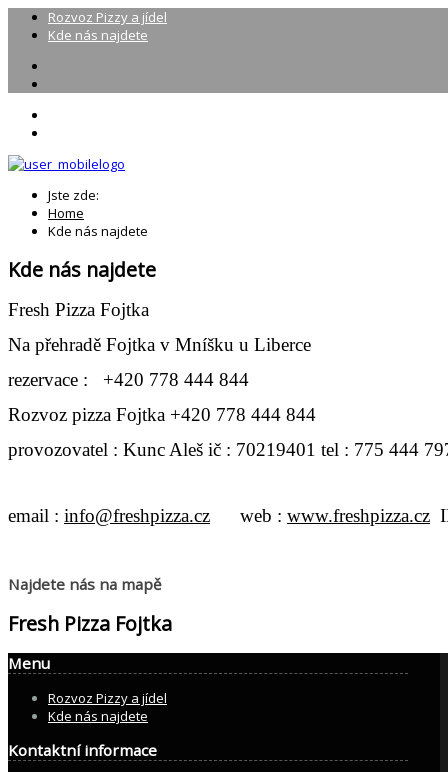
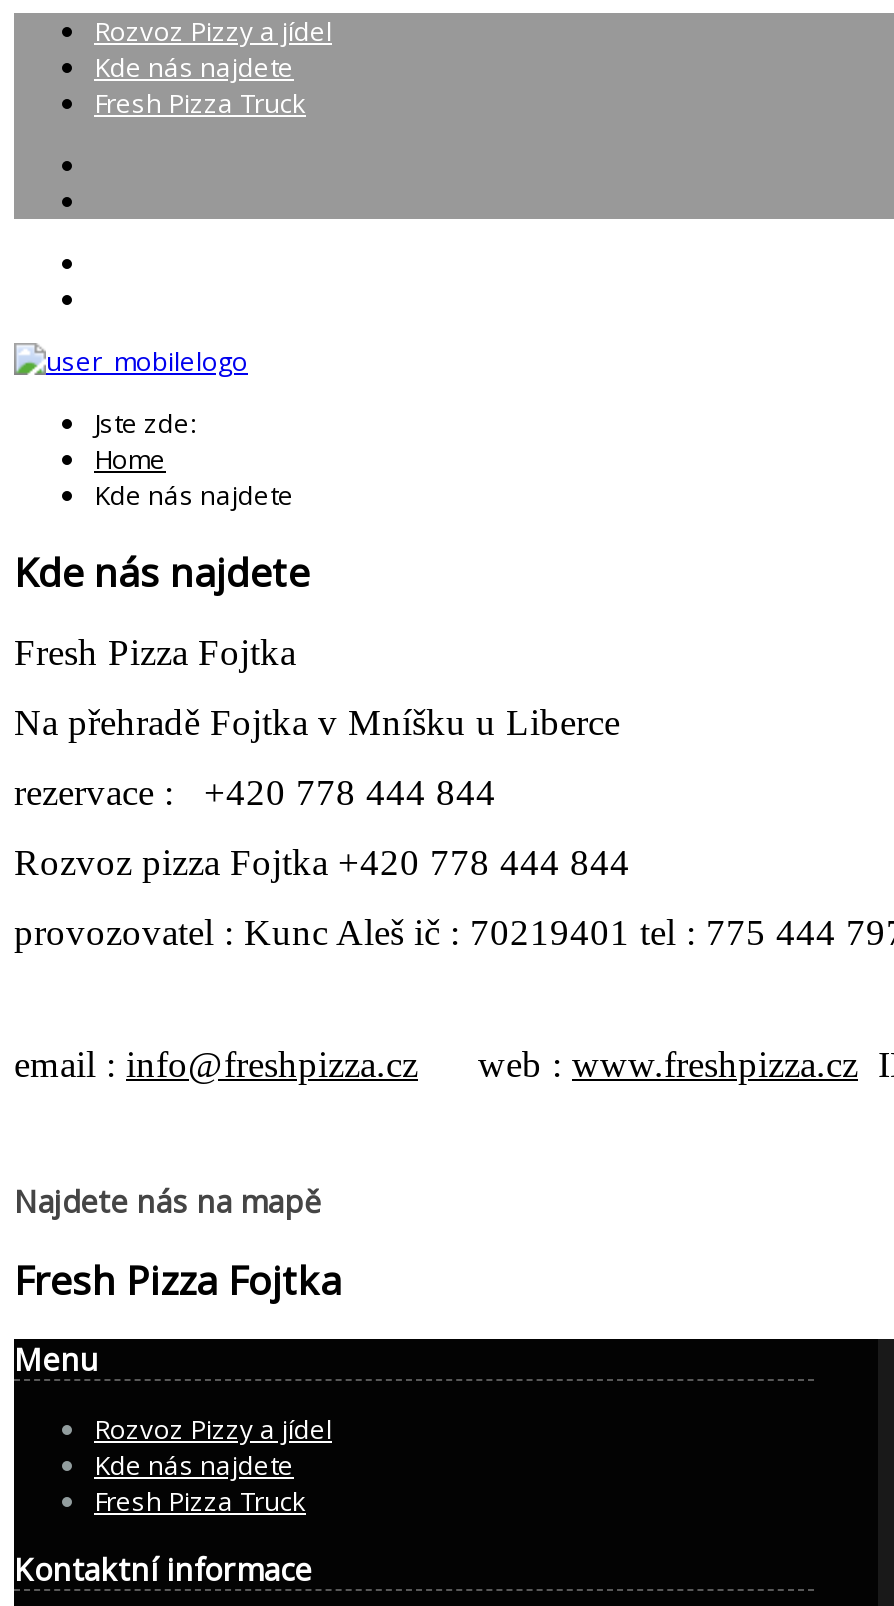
none -> [94,85,306,121] Fresh Pizza Truck
none -> [94,1483,306,1519] Fresh Pizza Truck

